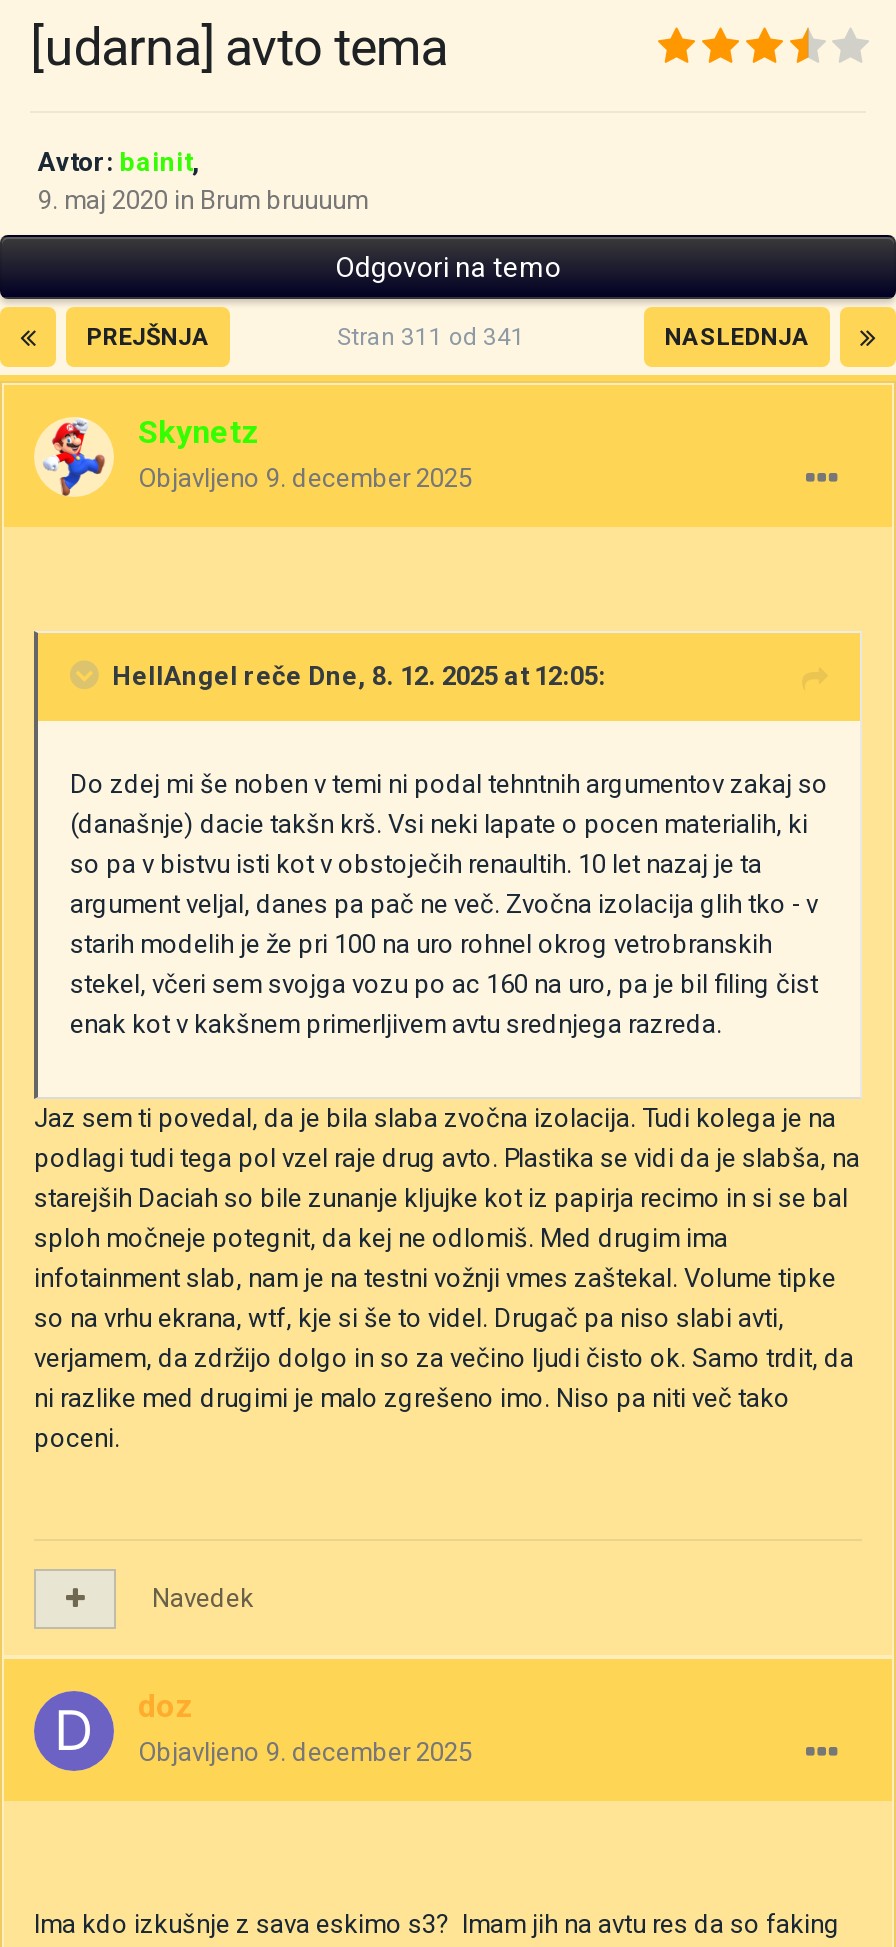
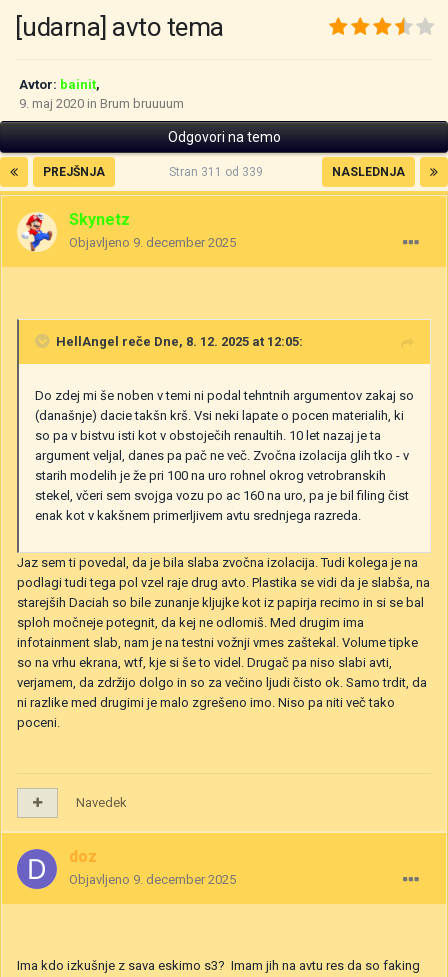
[337,324,537,352] Stran 311 od 341 -> [168,165,268,179] Stran 311 od 339

